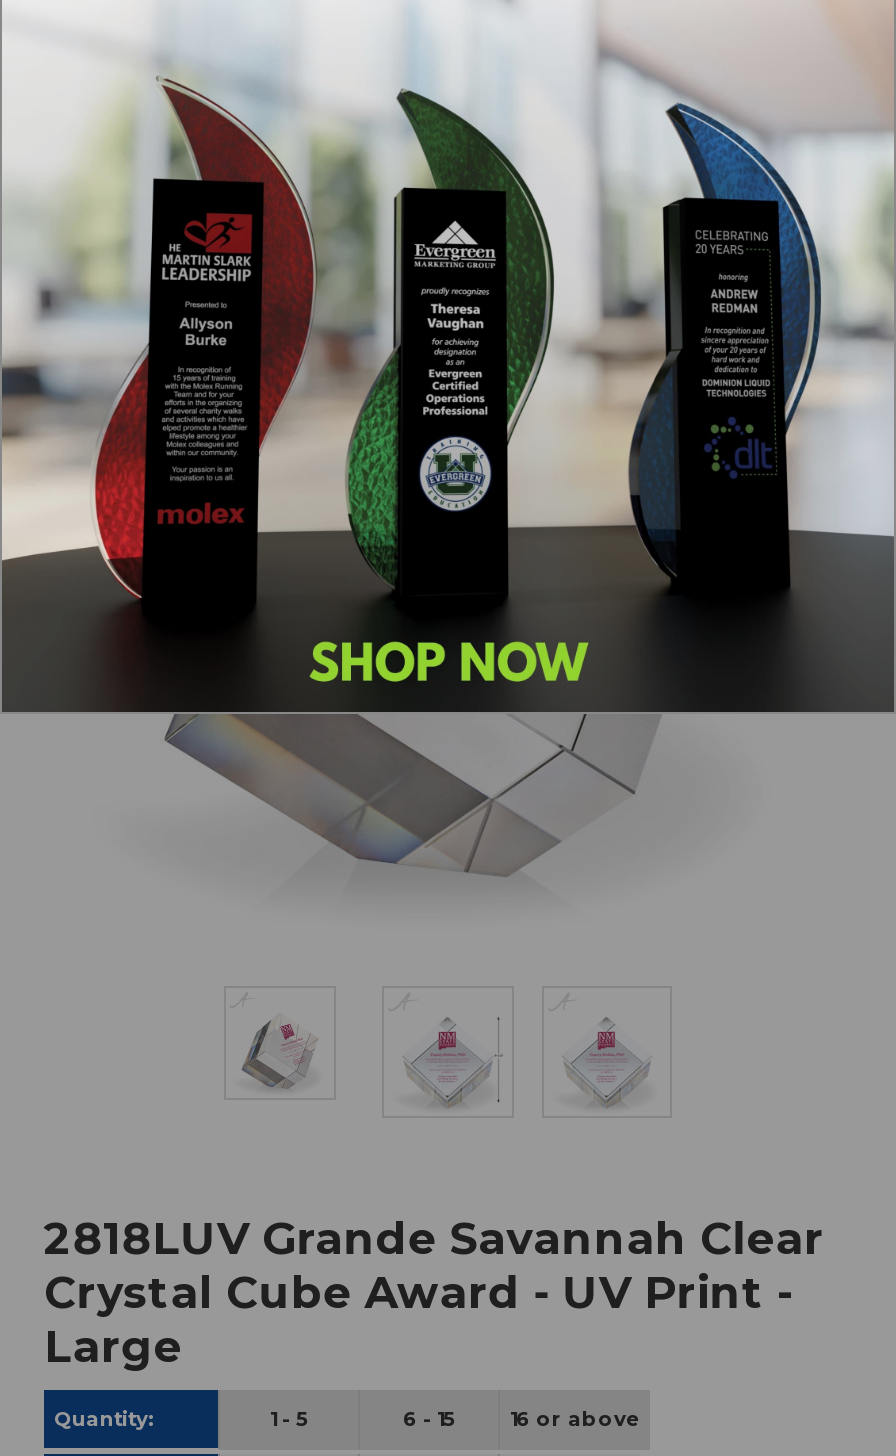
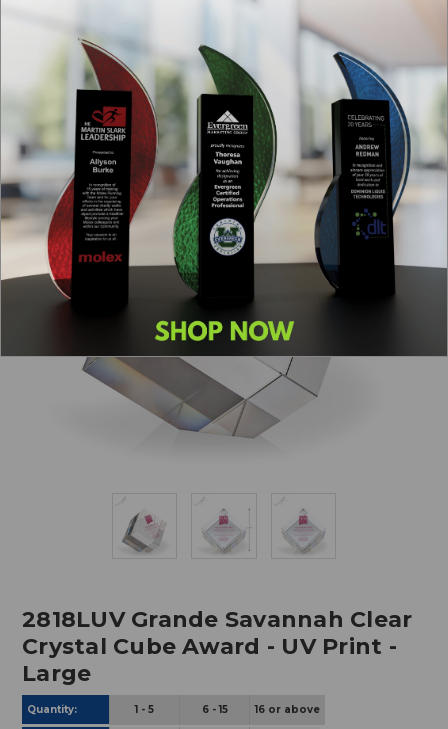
[242,1022,324,1104] [image] -> [123,513,163,553] [image]

